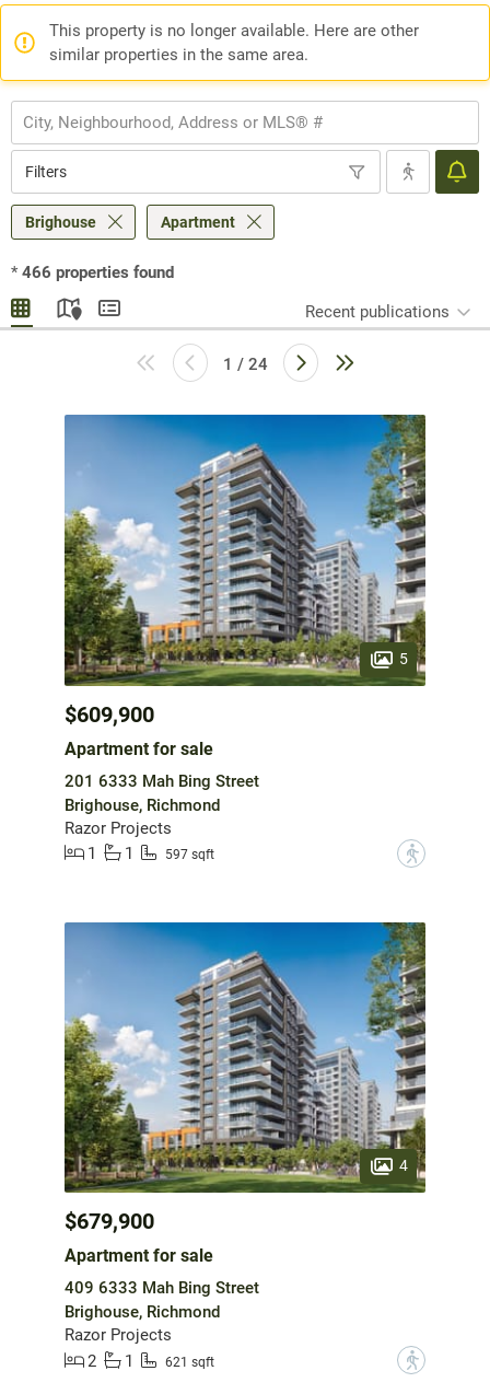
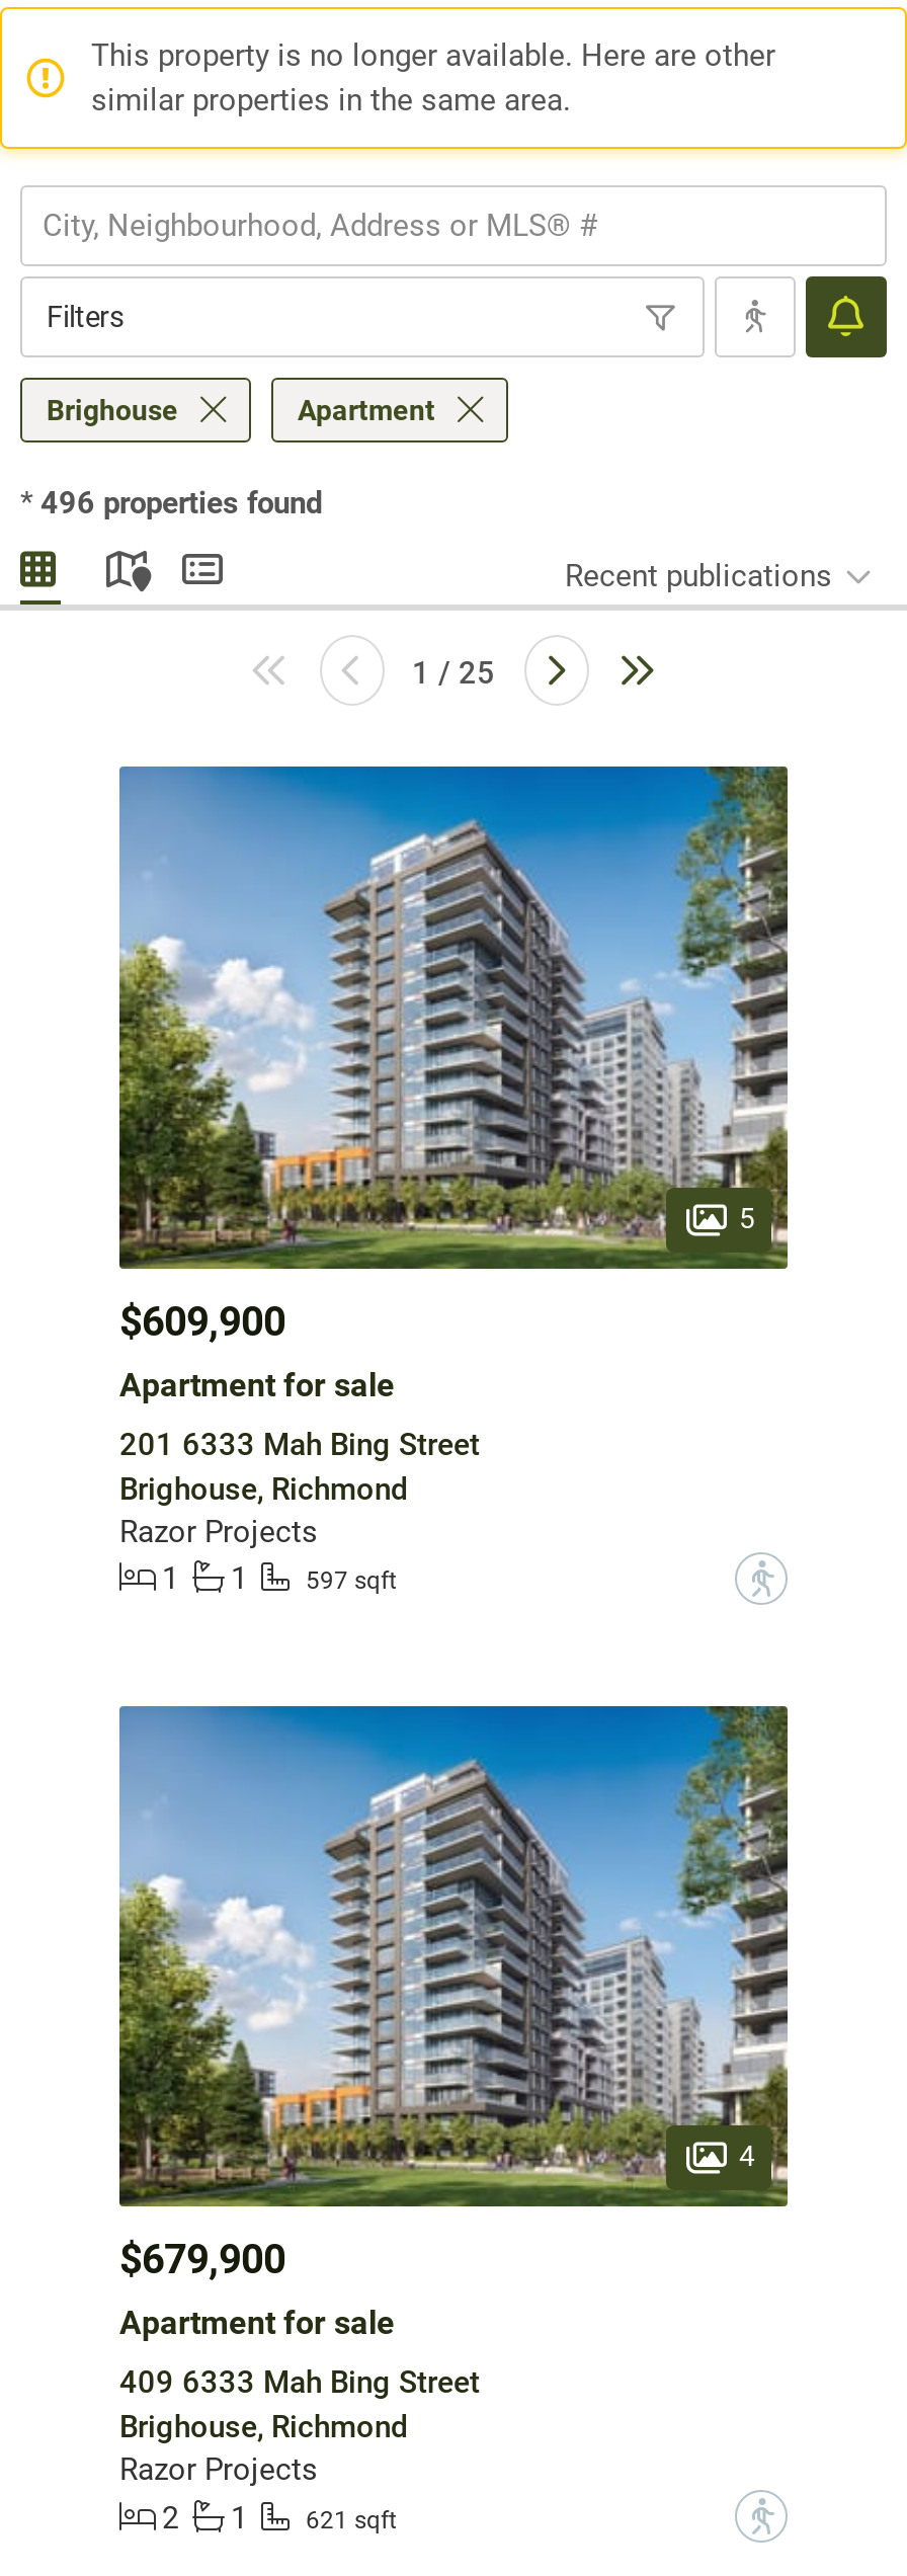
[11,263,174,282] * 466 properties found -> [20,485,322,521] * 496 properties found
[223,355,267,374] 1 / 24 -> [412,655,495,692] 1 / 25

